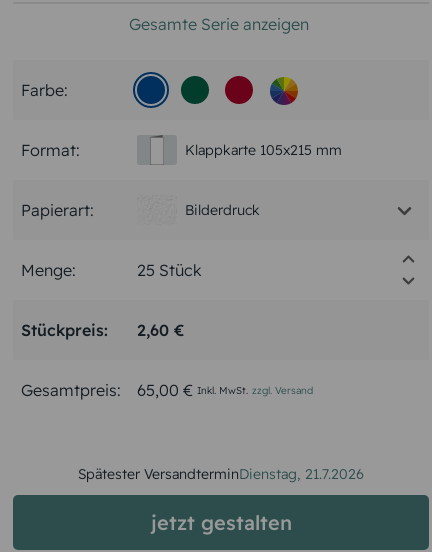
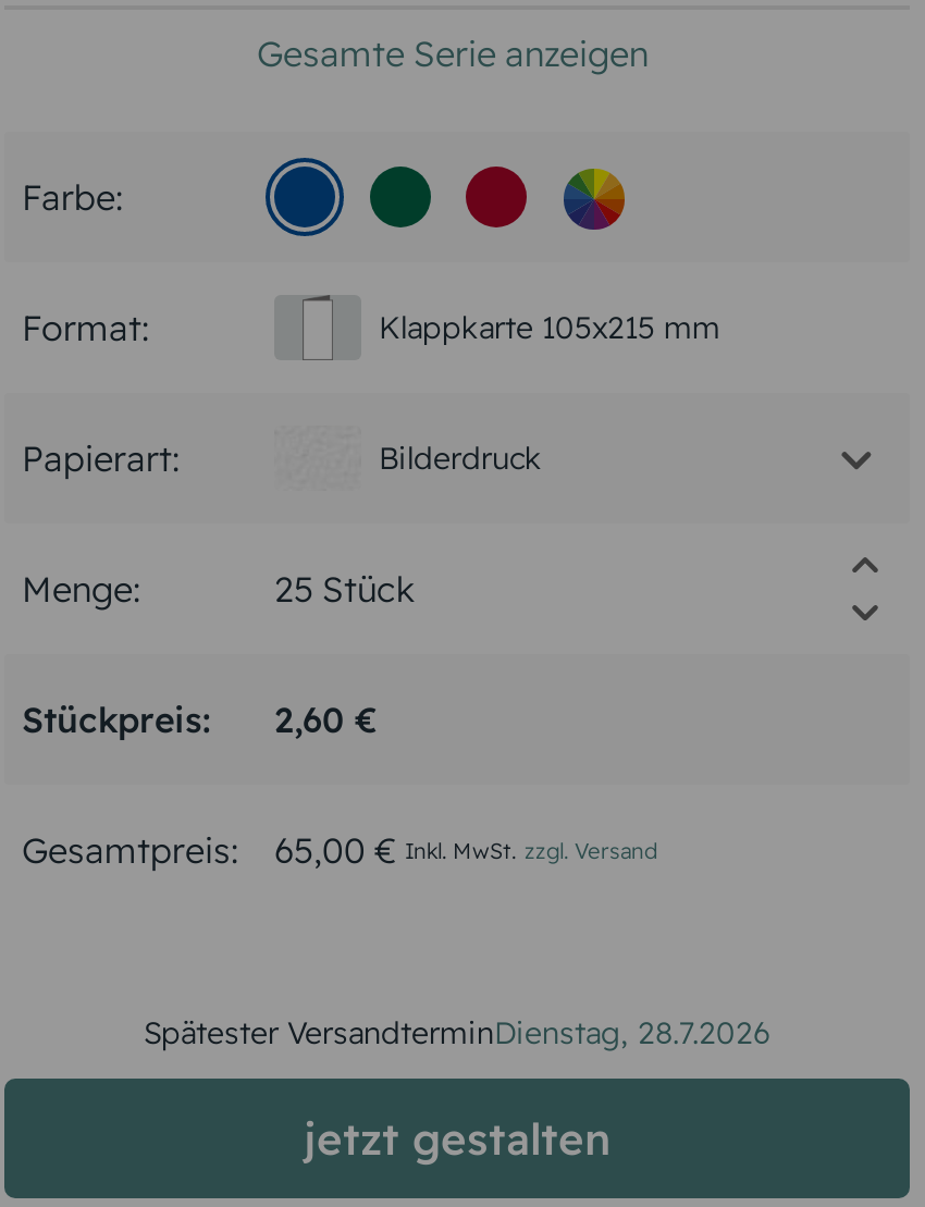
[78,465,364,483] Spätester VersandterminDienstag, 21.7.2026 -> [144,1012,770,1052] Spätester VersandterminDienstag, 28.7.2026

